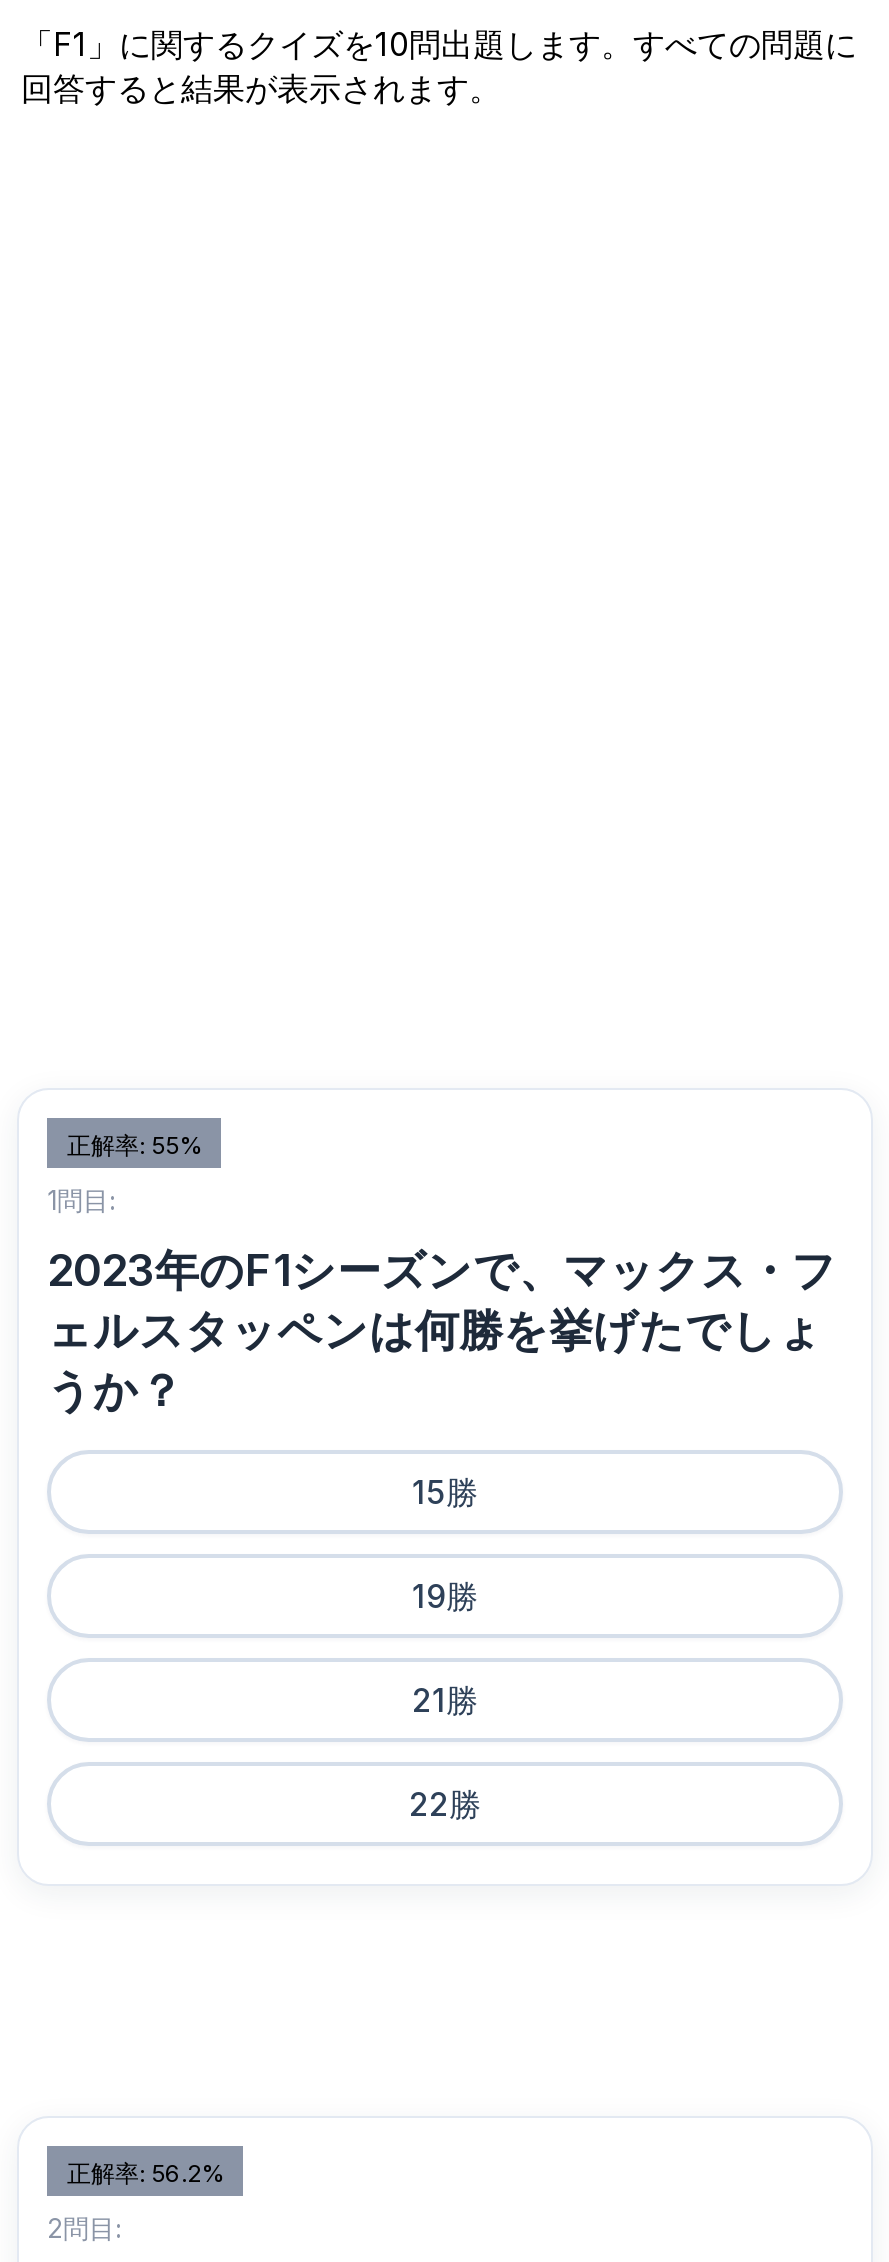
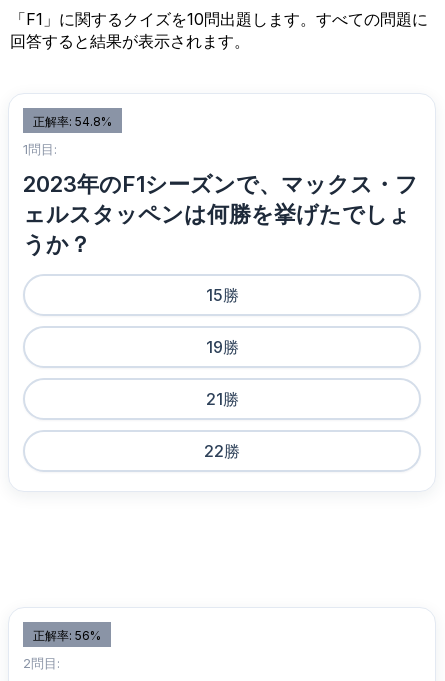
[67,1130,201,1160] 正解率: 55% -> [33,114,112,129] 正解率: 54.8%
[67,2158,223,2188] 正解率: 56.2% -> [33,628,101,643] 正解率: 56%

